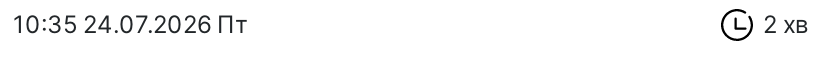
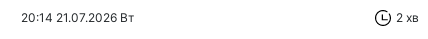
[13,9,247,39] 10:35 24.07.2026 Пт -> [21,10,134,25] 20:14 21.07.2026 Вт

